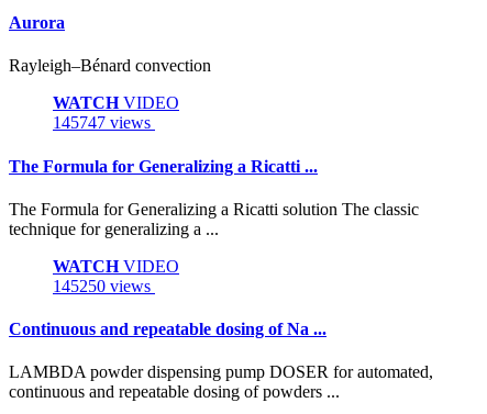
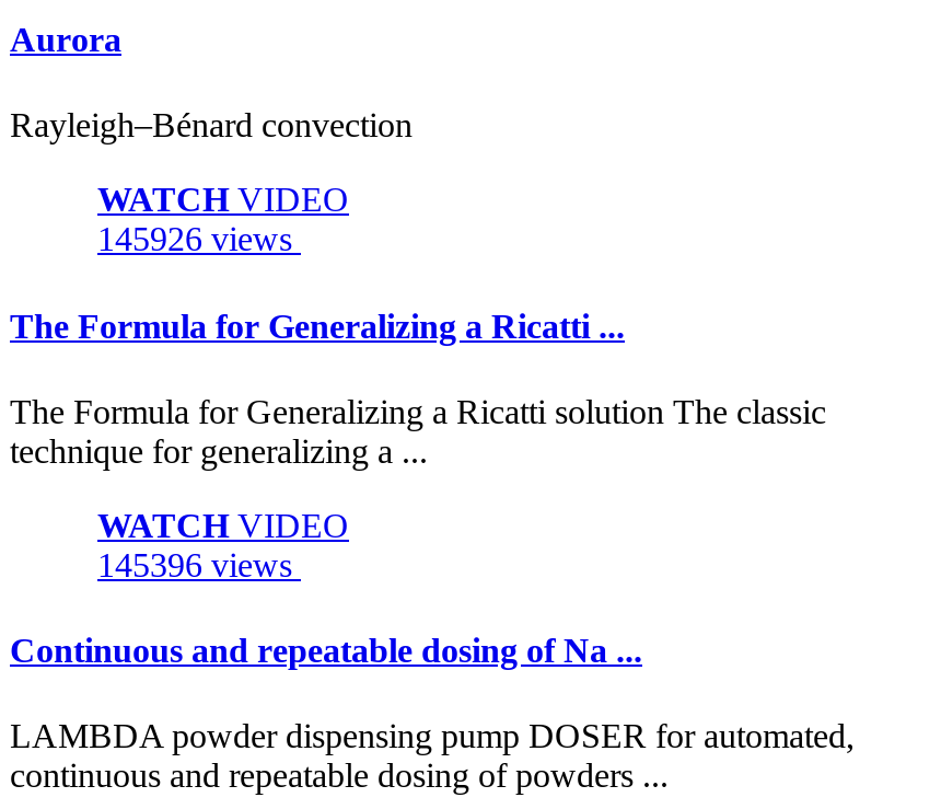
[53,113,155,132] 145747 views -> [97,221,301,258] 145926 views
[53,277,155,295] 145250 views -> [97,546,301,583] 145396 views

